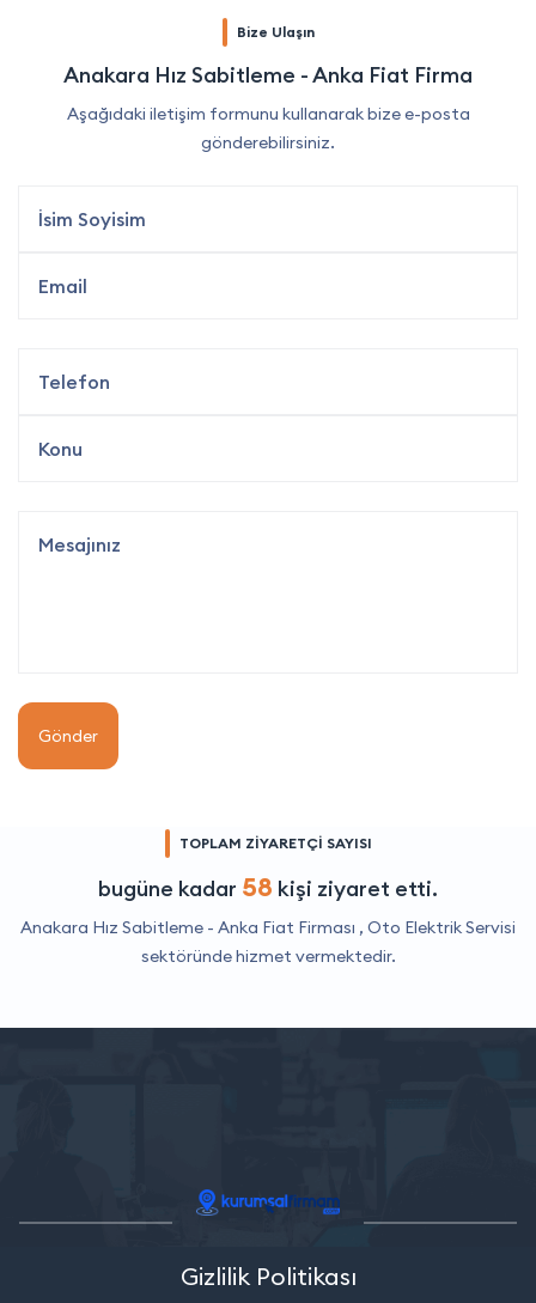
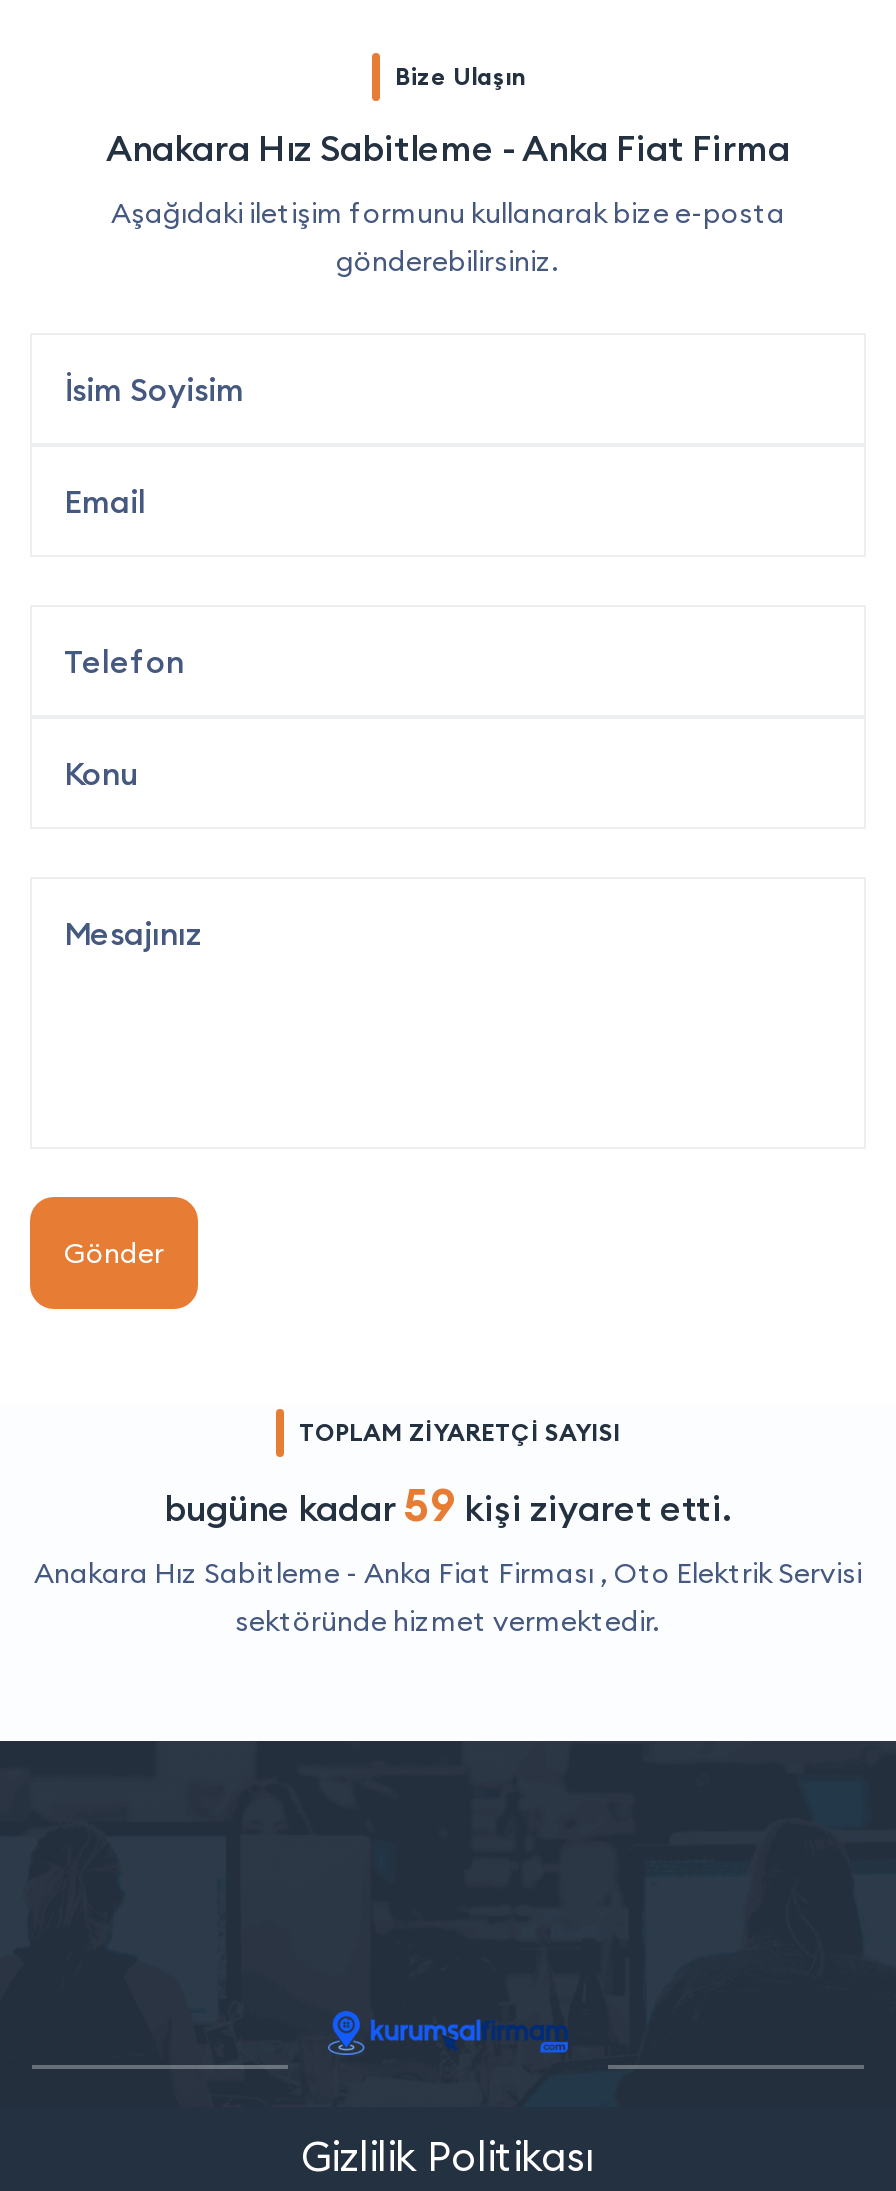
[98,870,438,903] bugüne kadar58 kişi ziyaret etti. -> [164,1477,732,1533] bugüne kadar59 kişi ziyaret etti.

